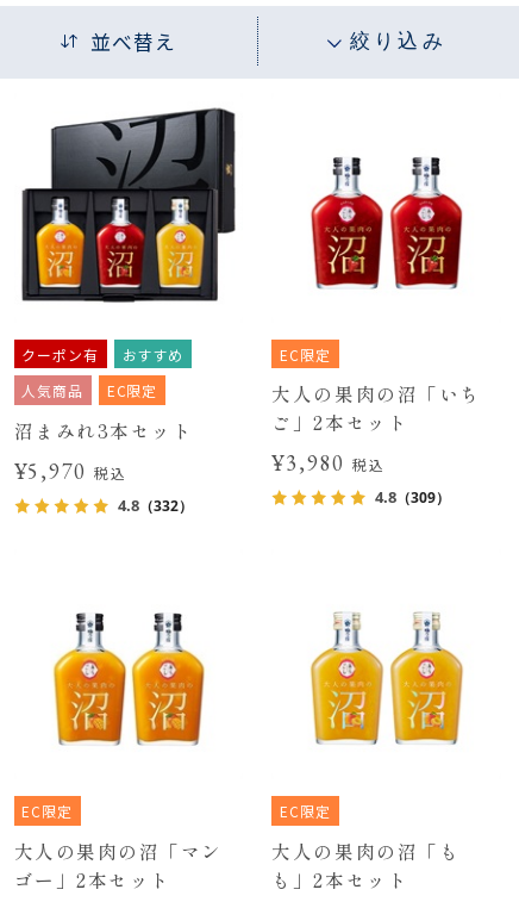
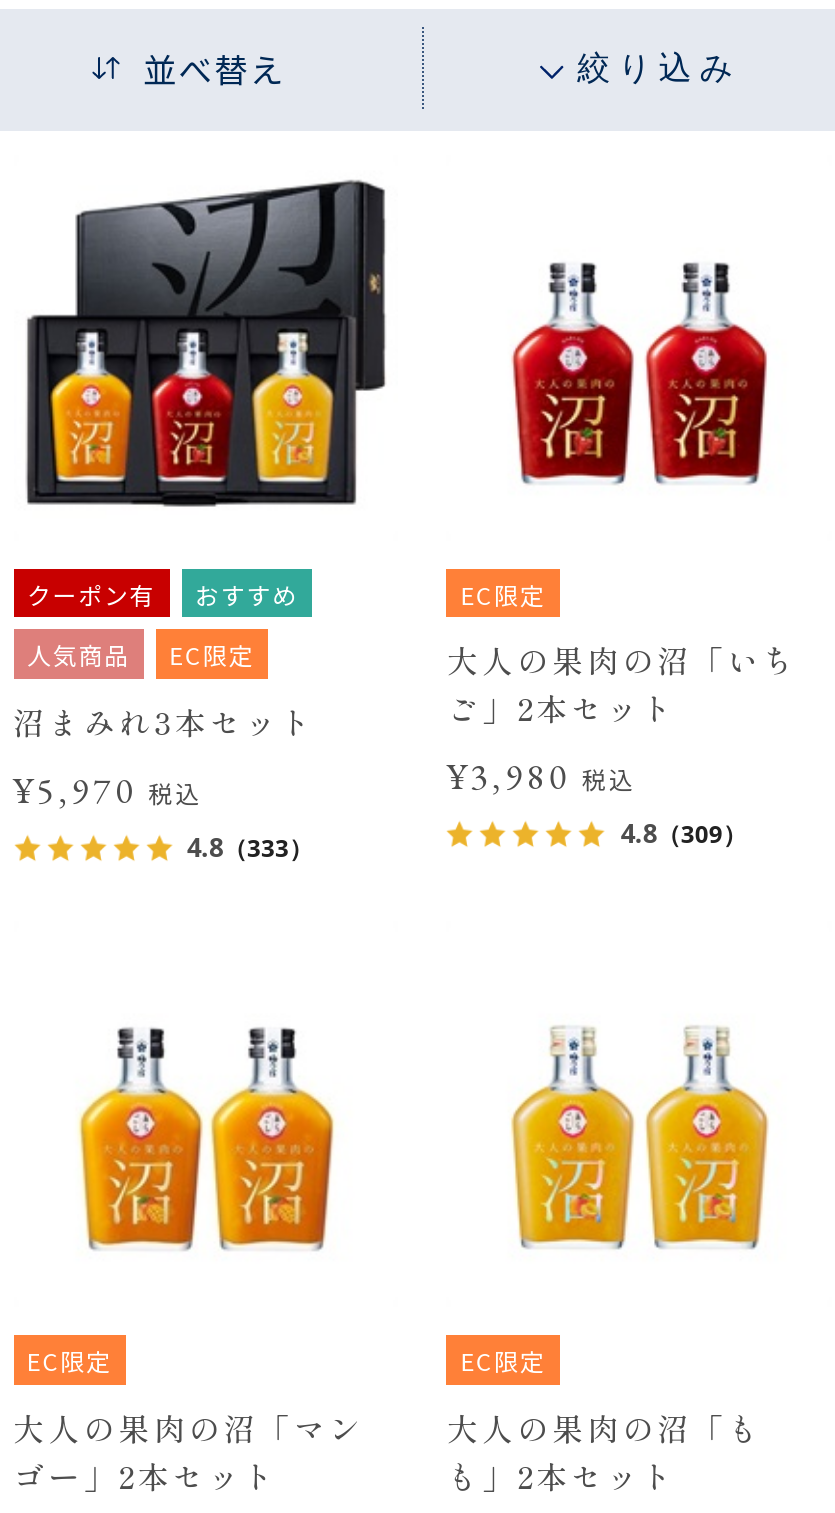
[117,495,192,516] 4.8（332） -> [187,830,313,866] 4.8（333）

